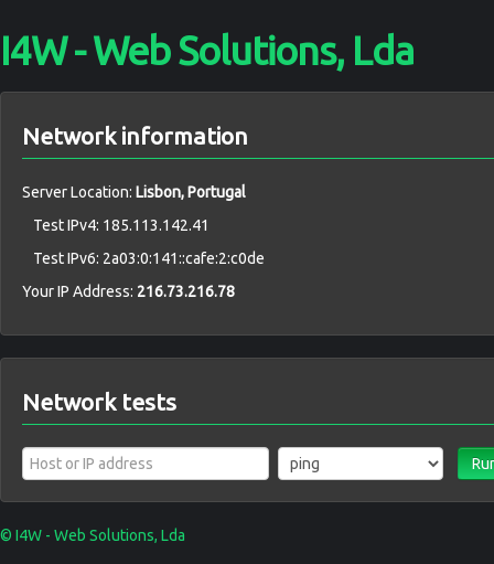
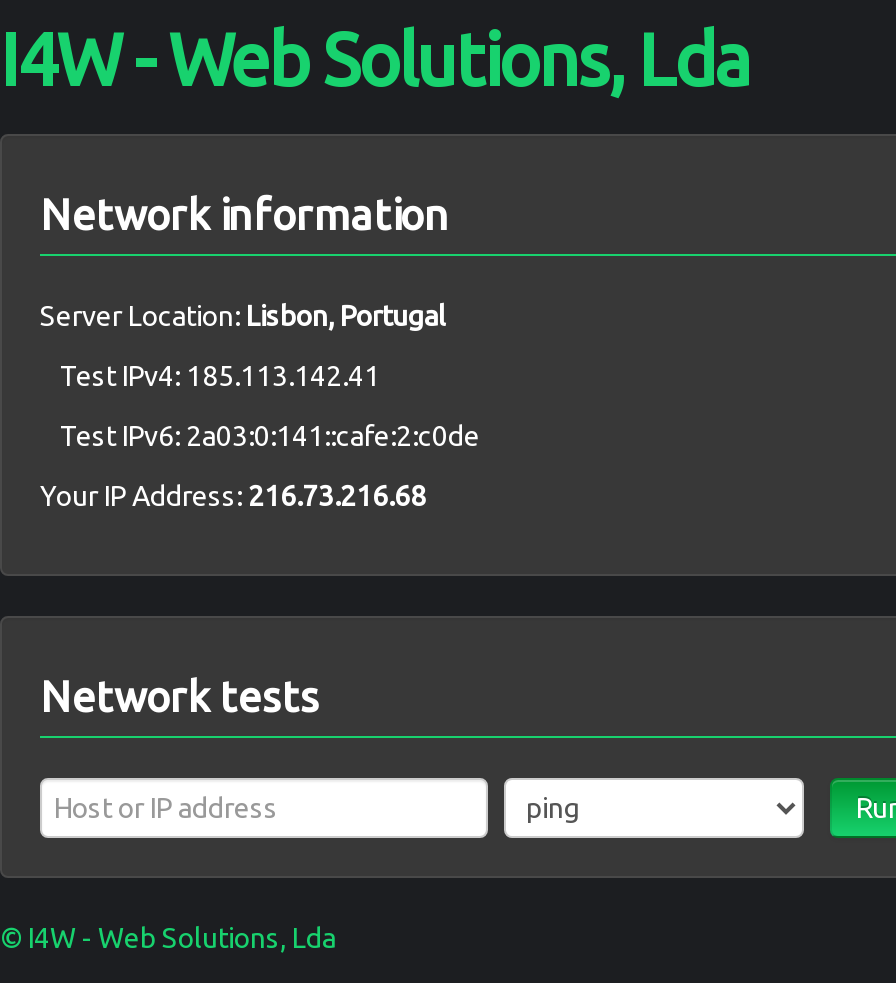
[22,283,235,300] Your IP Address: 216.73.216.78 -> [40,480,426,512] Your IP Address: 216.73.216.68

